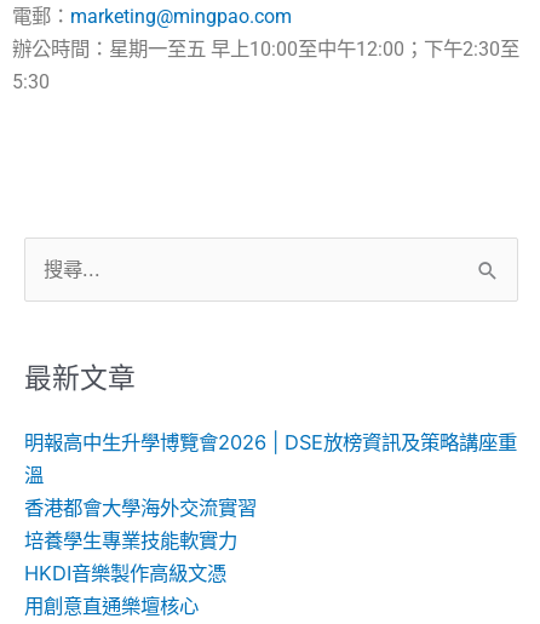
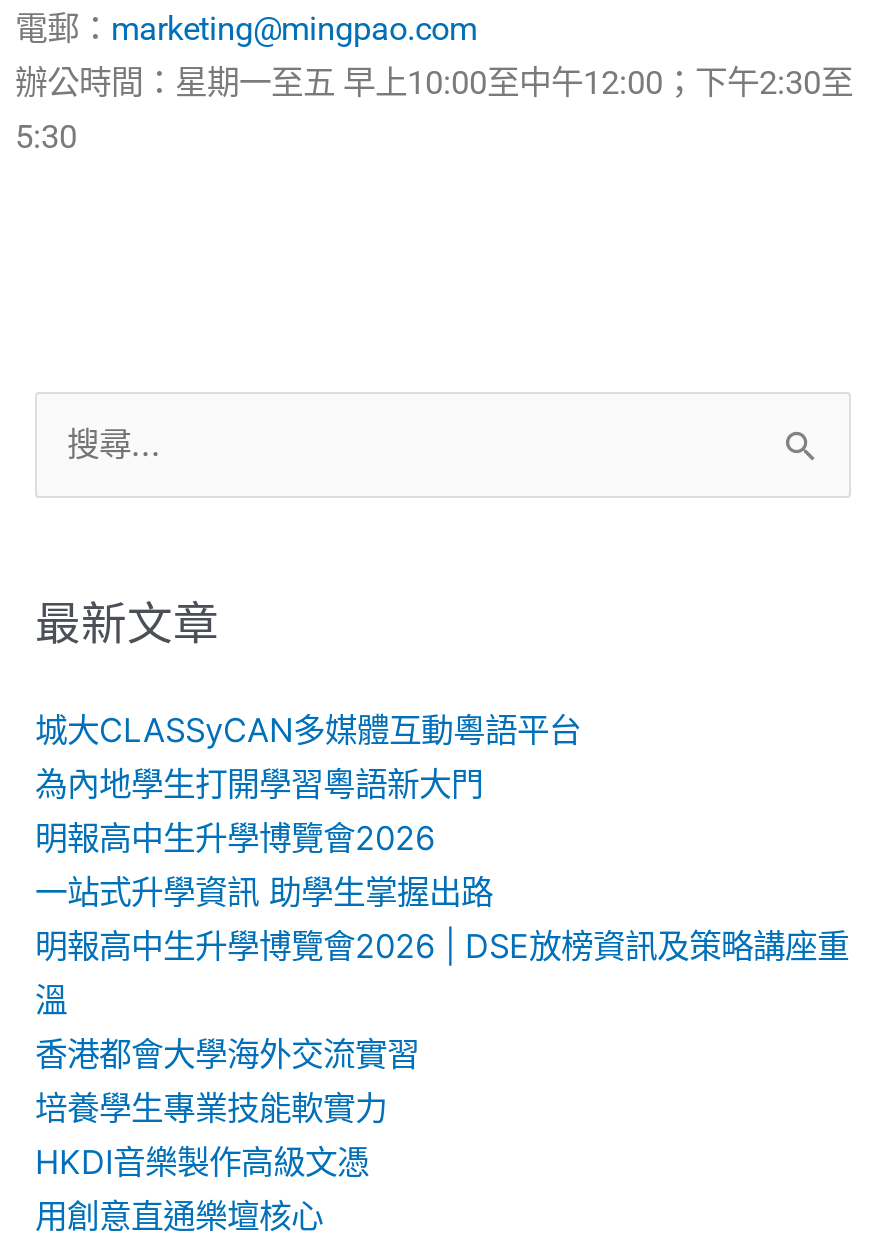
none -> [35,710,581,912] 城大CLASSyCAN多媒體互動粵語平台 | 為內地學生打開學習粵語新大門 | 明報高中生升學博覽會2026 | 一站式升學資訊 助學生掌握出路

